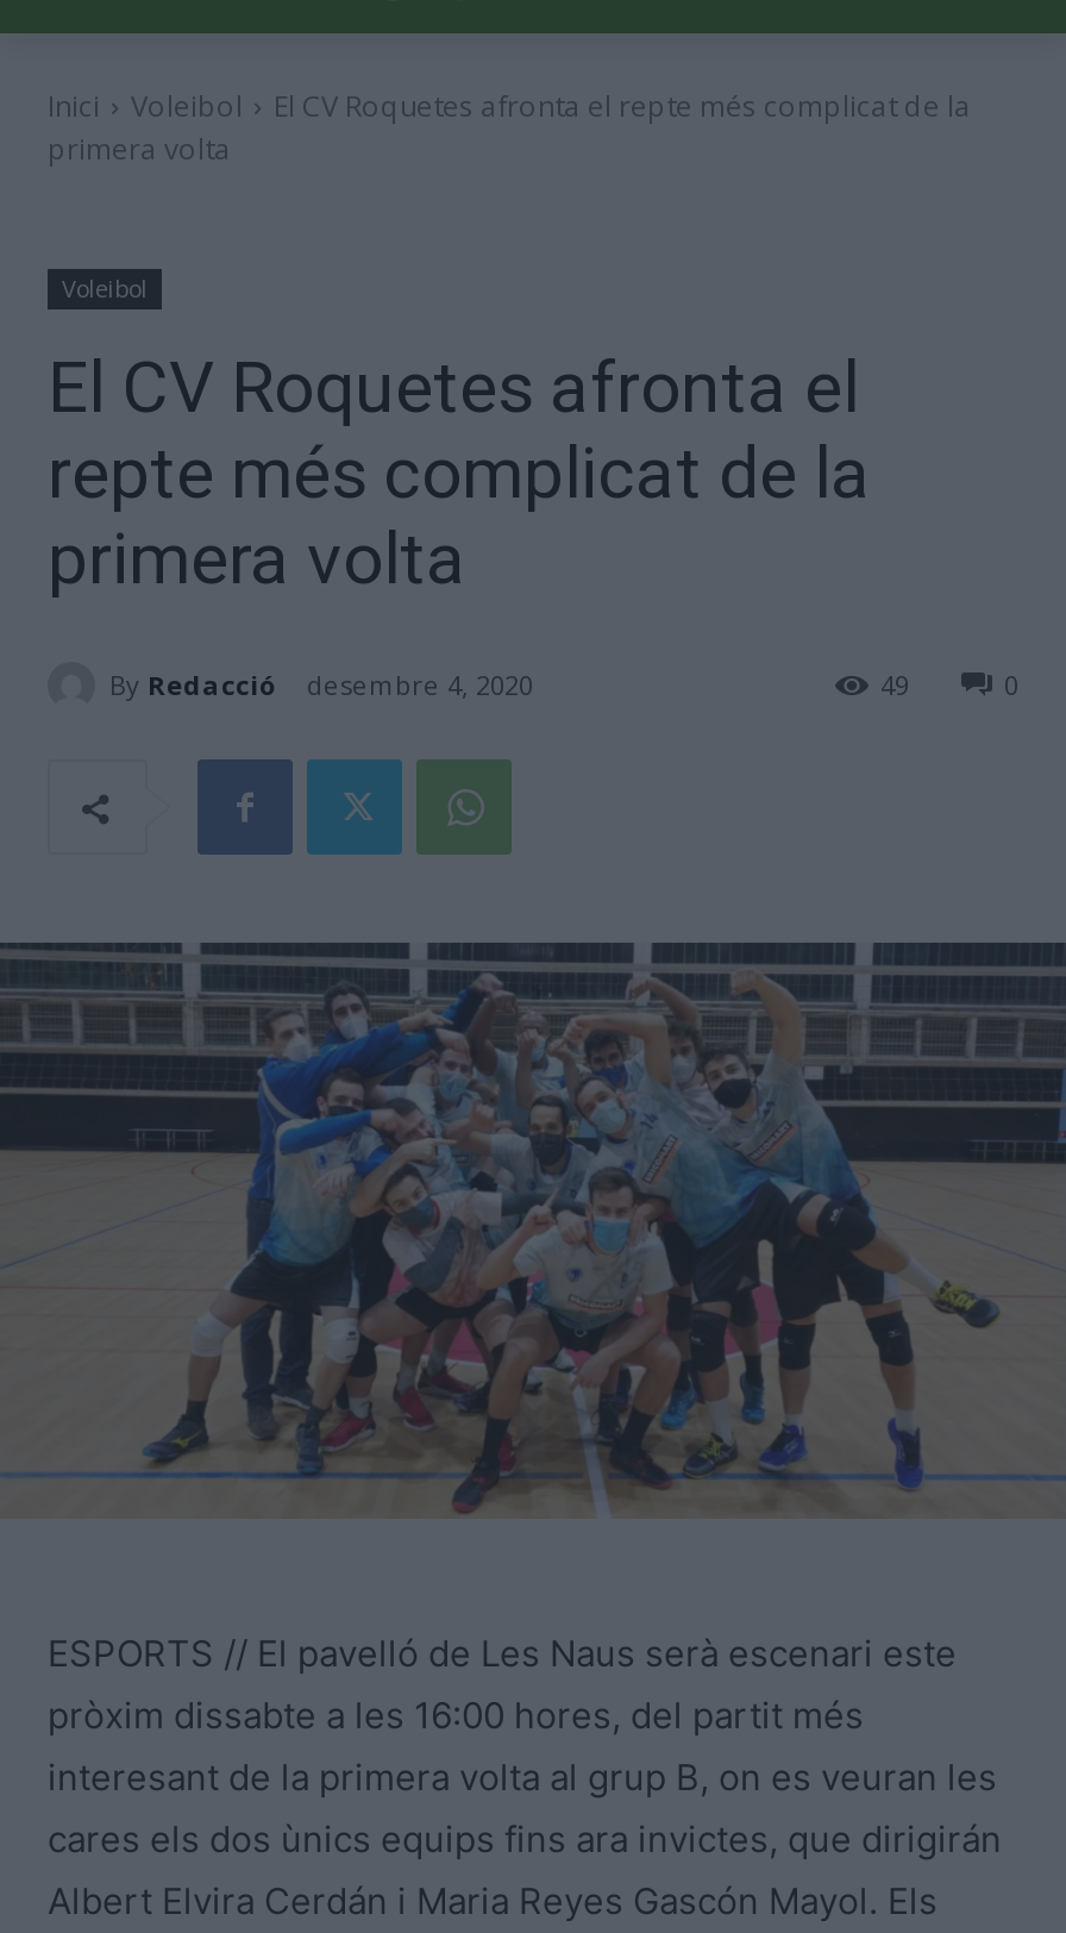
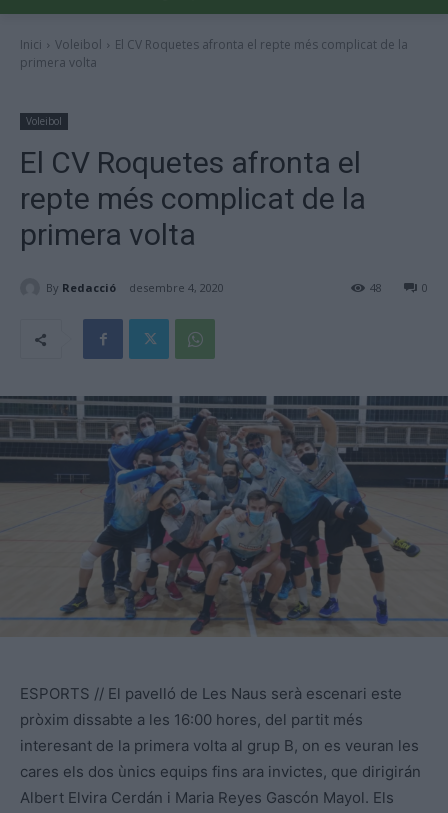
[880,667,909,702] 49 -> [370,280,382,295] 48

